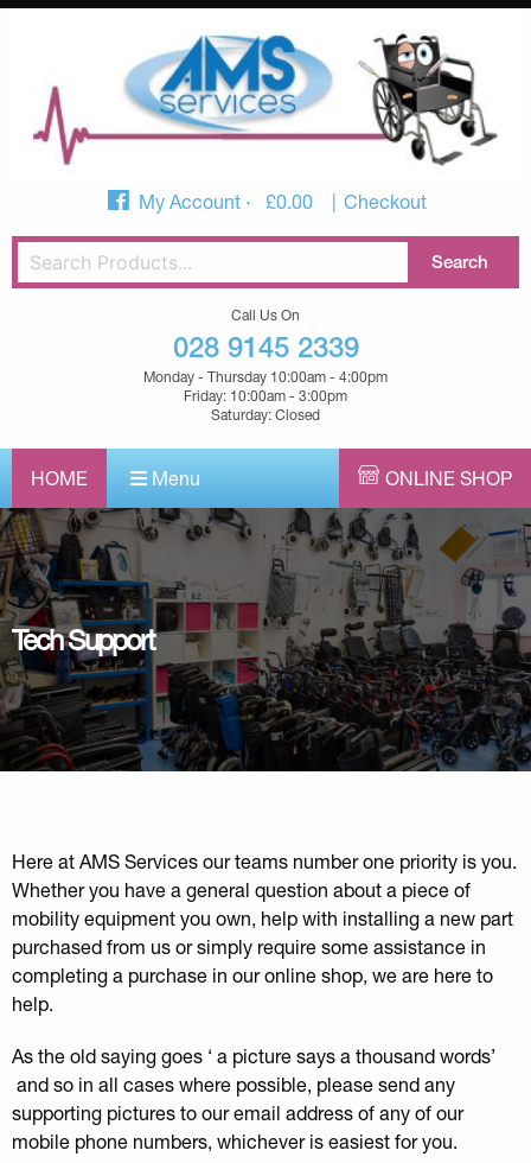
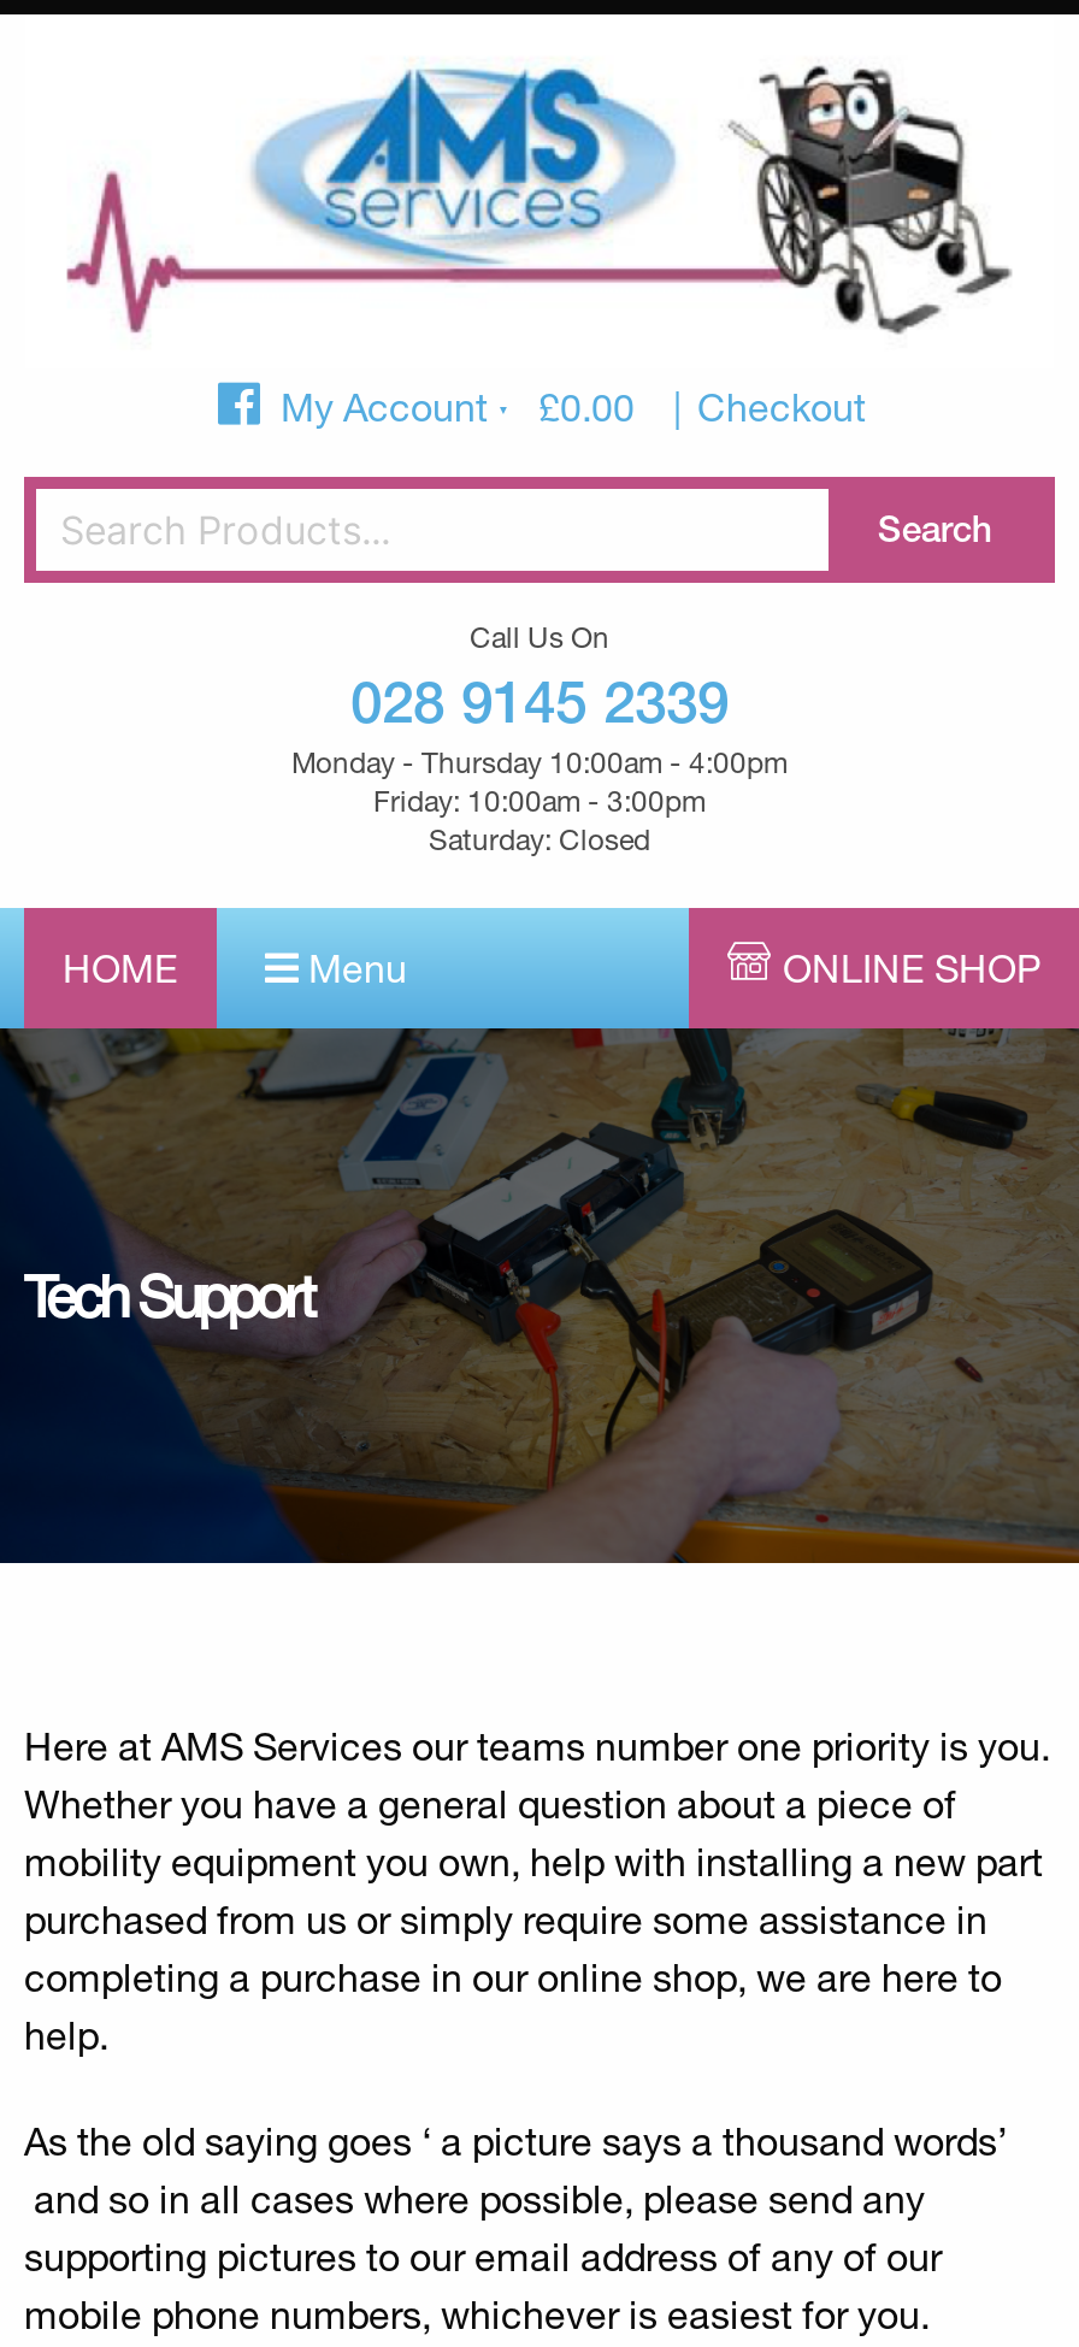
[4,508,527,771] [image] -> [7,1028,1072,1563] [image]

